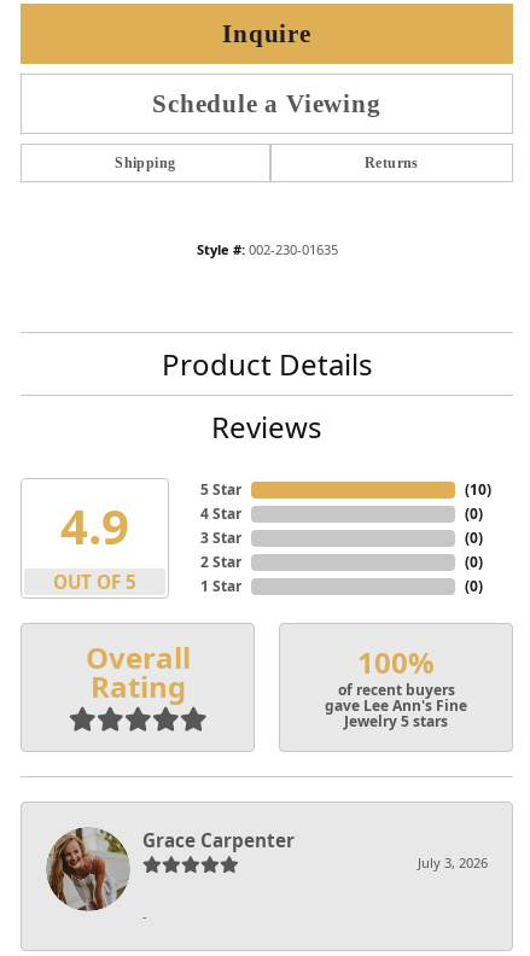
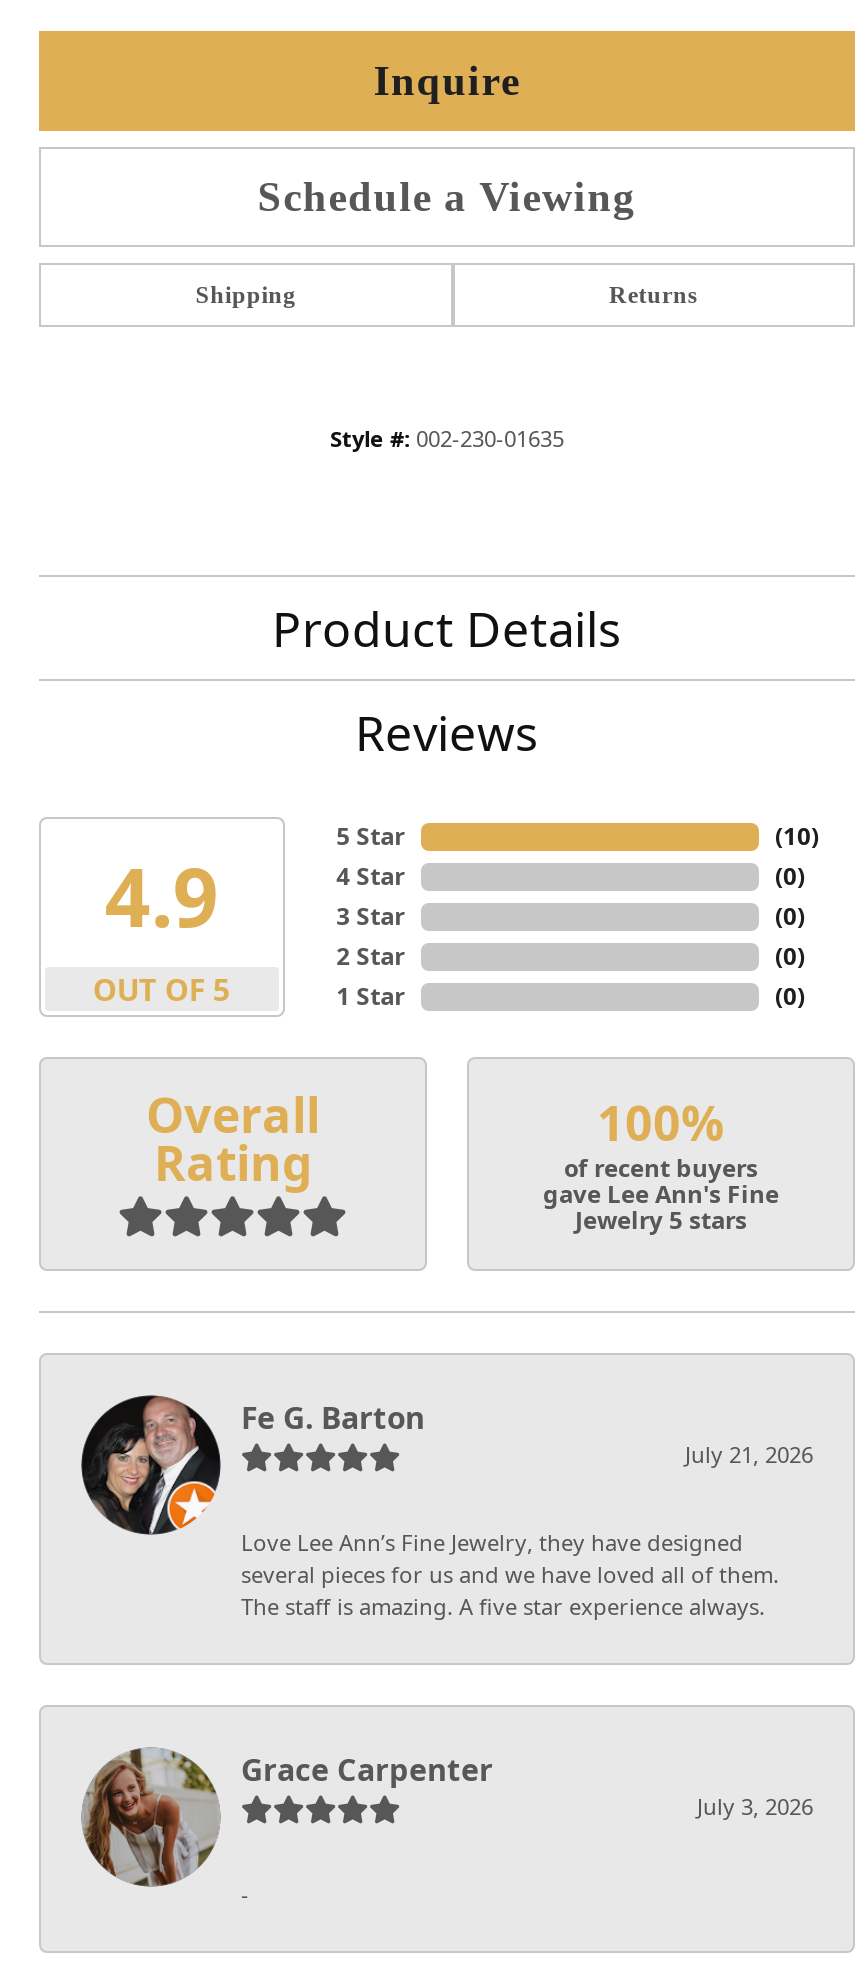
none -> [81,1395,813,1622] [image] | Fe G. Barton | July 21, 2026 | Love Lee Ann’s Fine Jewelry, they have designed | several pieces for us and we have loved all of them. | The staff is amazing. A five star experience always.

